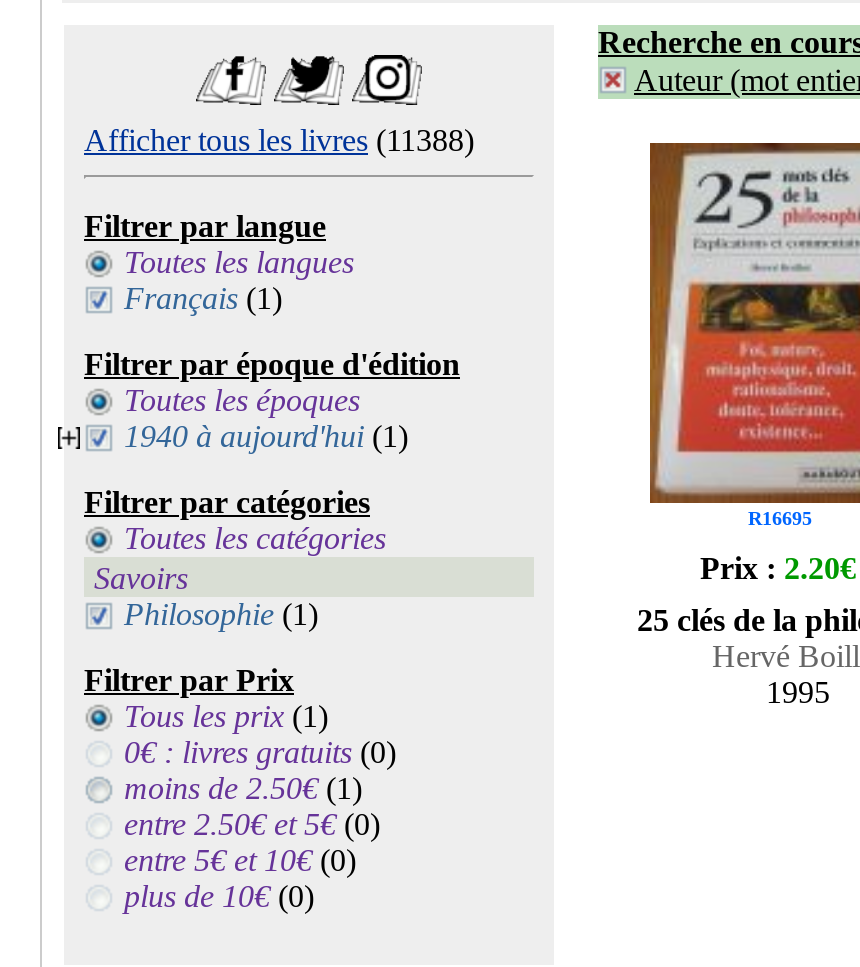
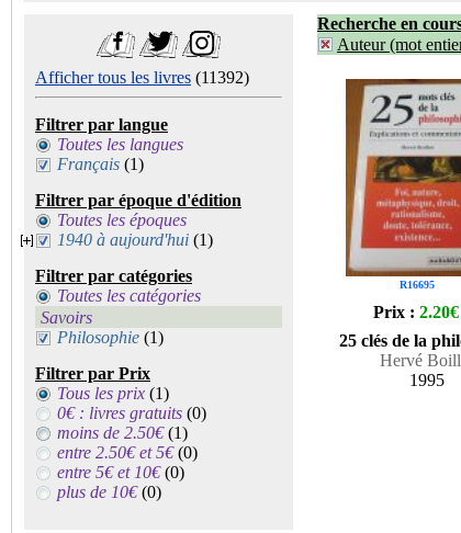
[84,123,474,157] Afficher tous les livres (11388) -> [35,68,249,87] Afficher tous les livres (11392)

